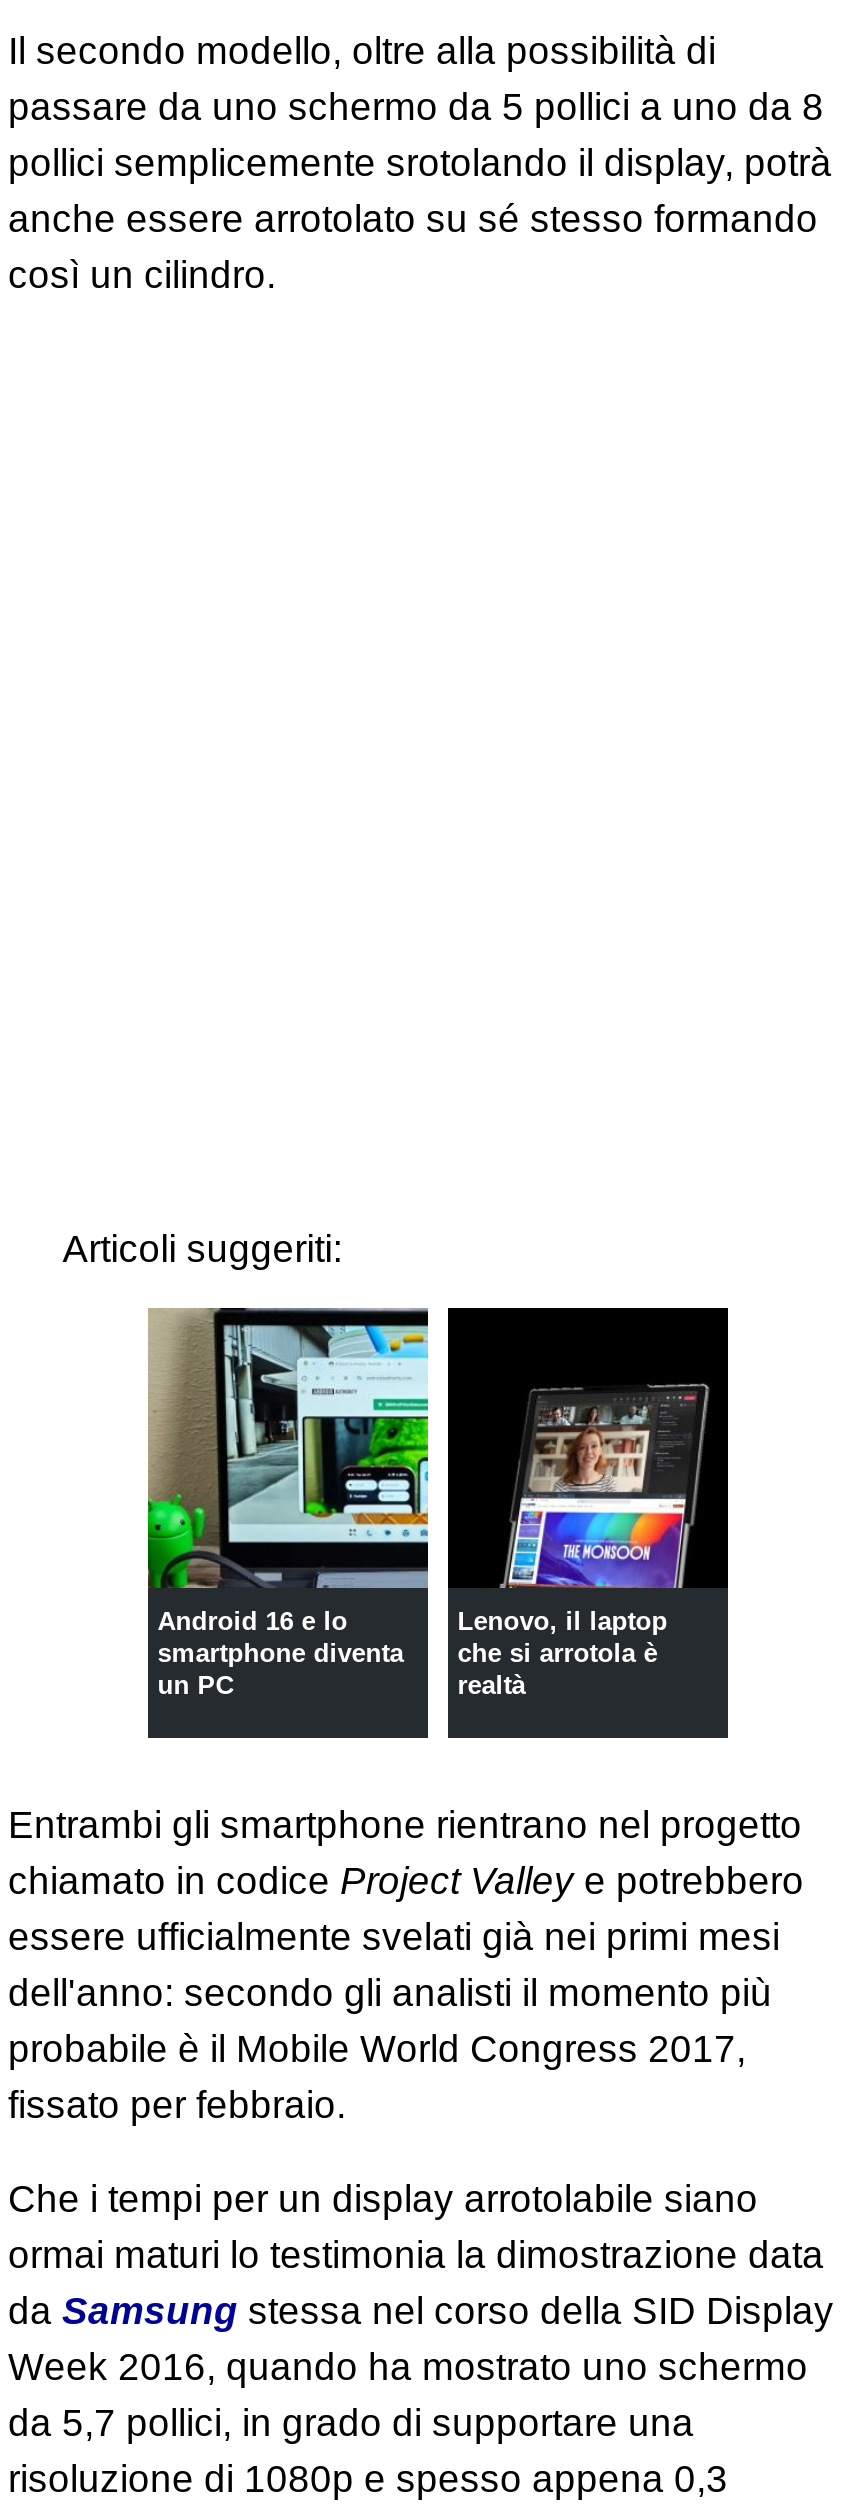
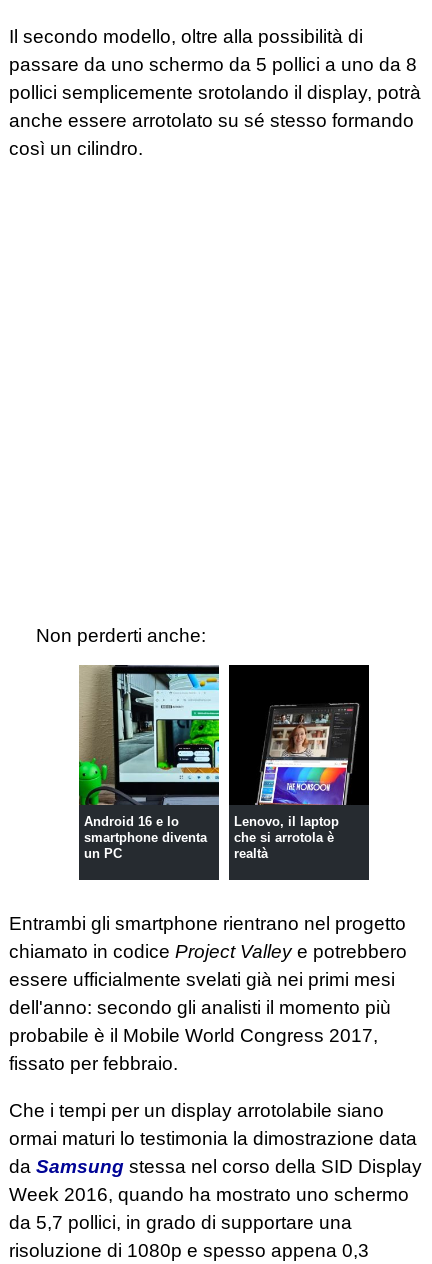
[62,1229,342,1271] Articoli suggeriti: -> [36,625,206,646] Non perderti anche:

